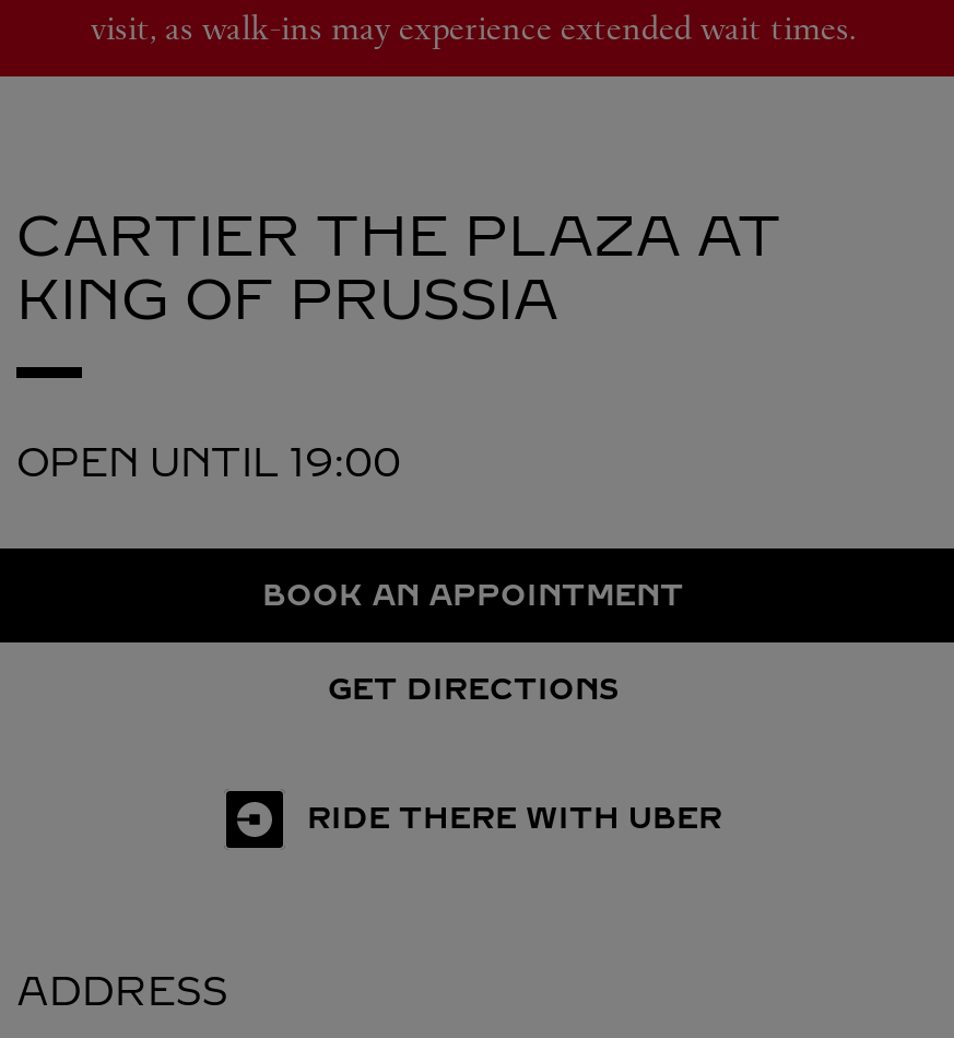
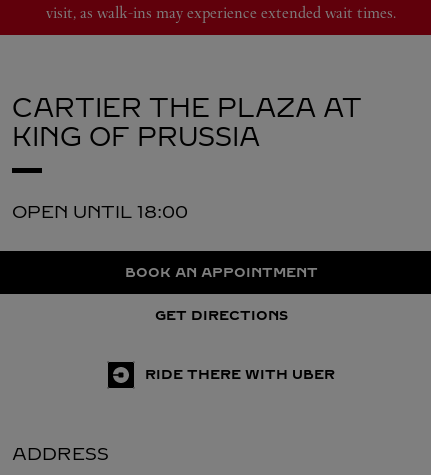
[16,439,401,487] OPEN UNTIL 19:00 -> [12,201,188,223] OPEN UNTIL 18:00

